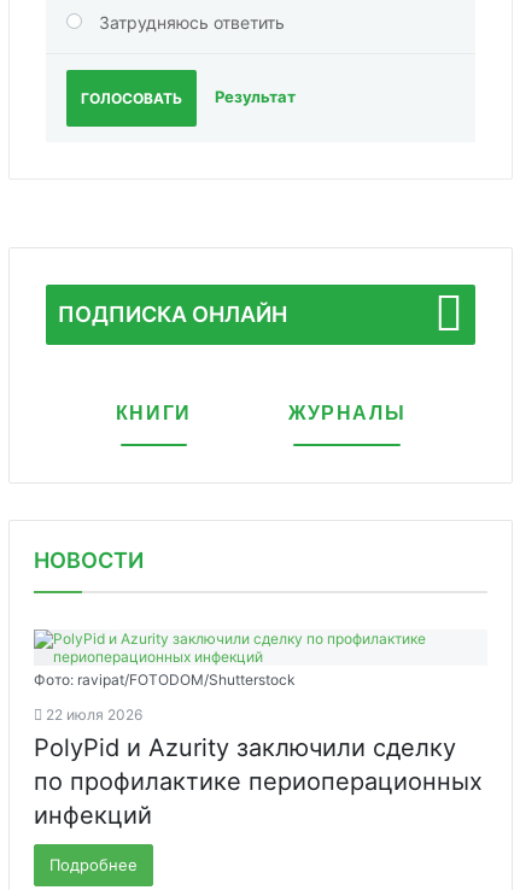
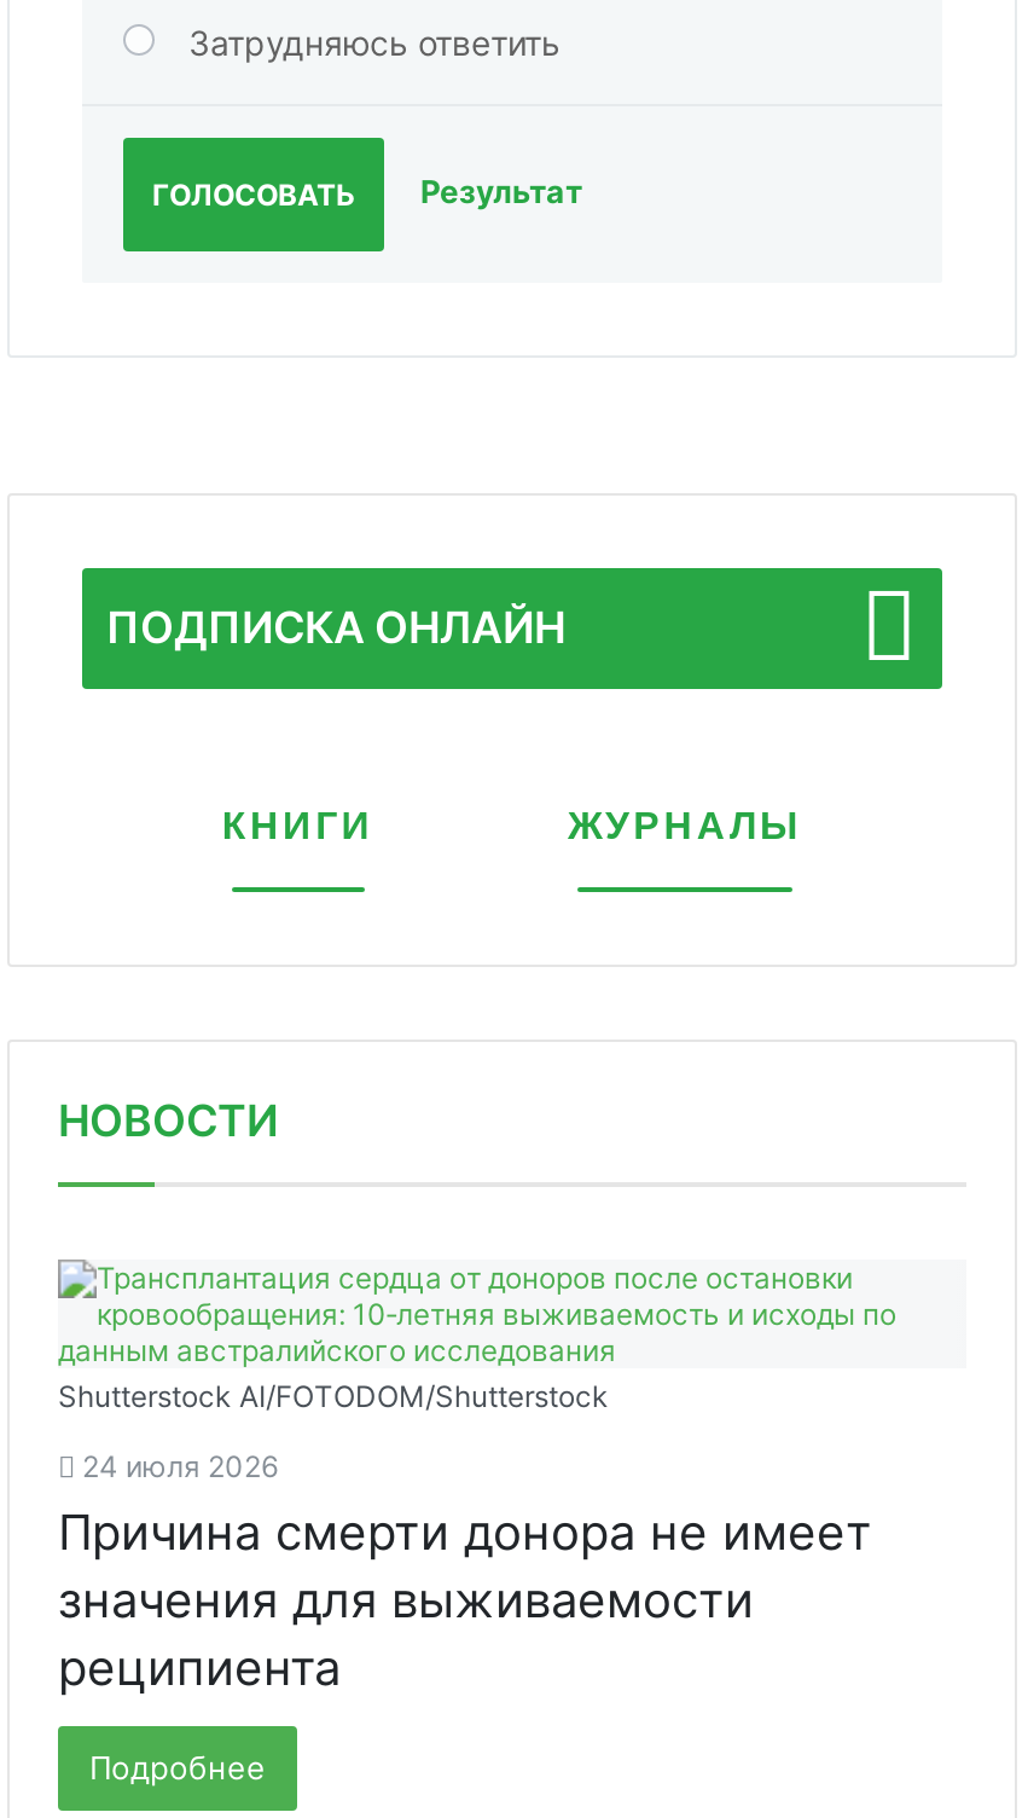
[34,670,296,688] Фото: ravipat/FOTODOM/Shutterstock -> [58,1378,609,1414] Shutterstock AI/FOTODOM/Shutterstoсk
[34,705,483,829] 22 июля 2026 | PolyPid и Azurity заключили сделку | по профилактике периоперационных | инфекций -> [58,1448,872,1697] 24 июля 2026 | Причина смерти донора не имеет | значения для выживаемости | реципиента

